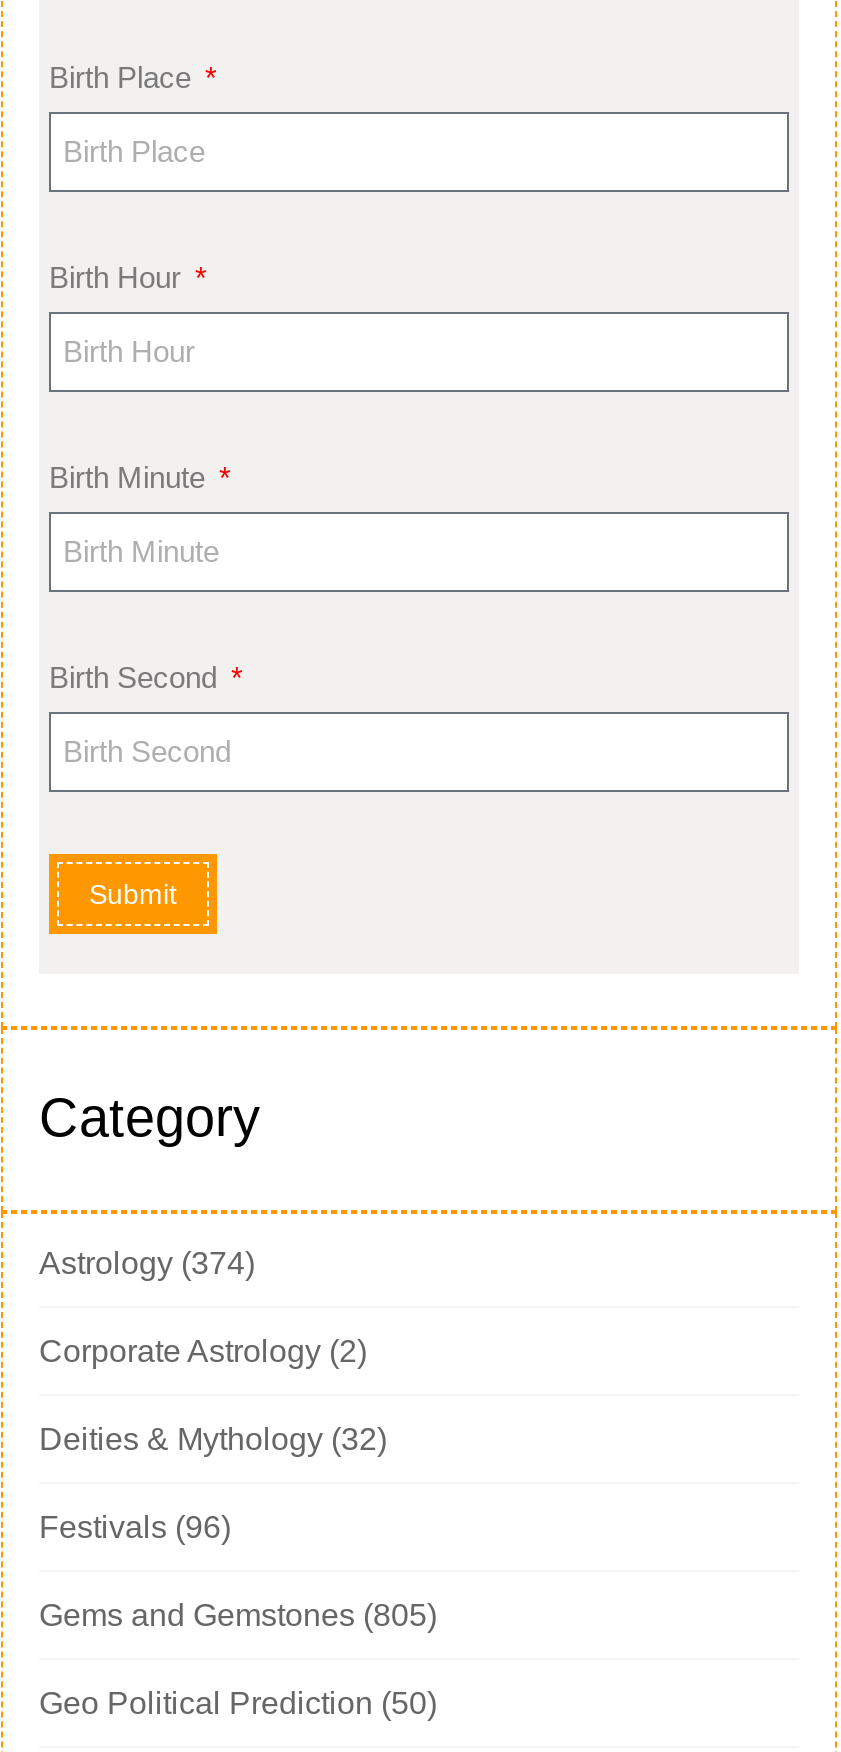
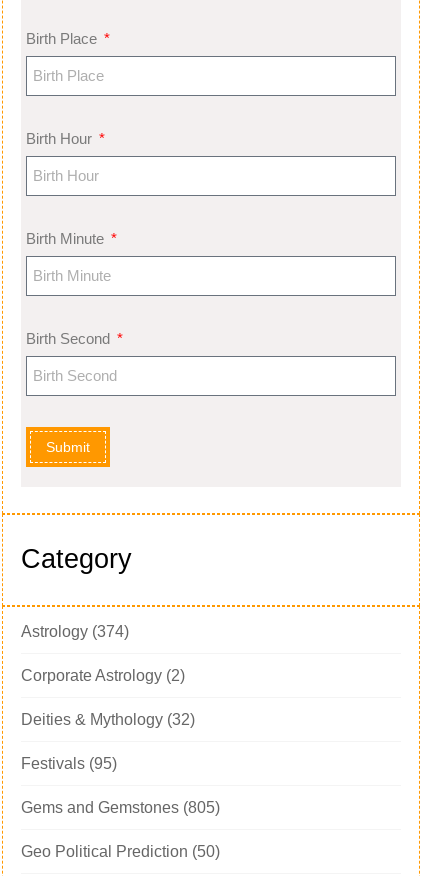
[39,1510,231,1544] Festivals (96) -> [21,755,117,772] Festivals (95)

